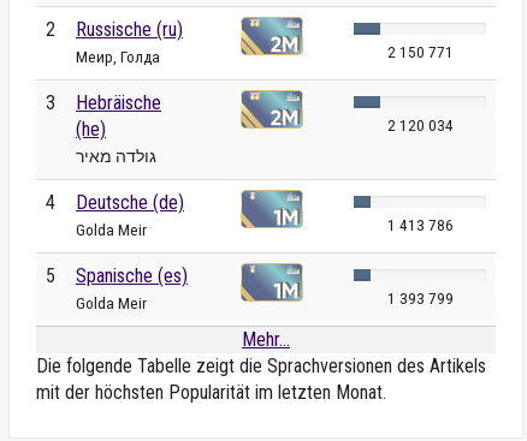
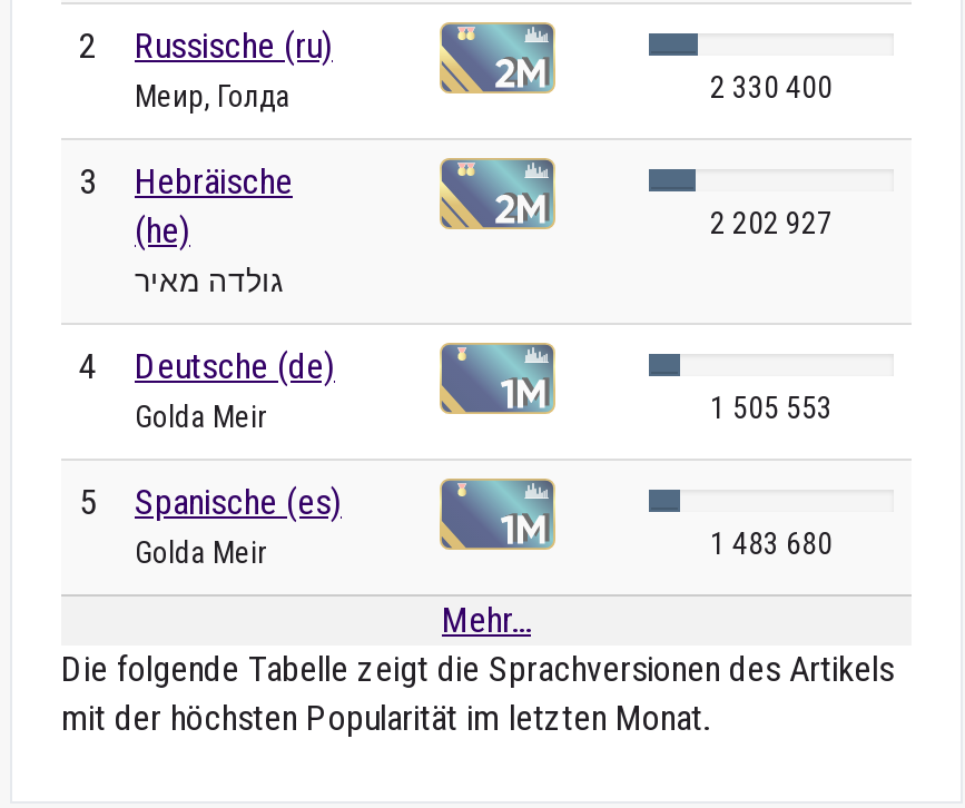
[387,42,453,61] 2 150 771 -> [710,69,833,105] 2 330 400
[387,115,453,135] 2 120 034 -> [710,205,833,240] 2 202 927
[387,215,453,234] 1 413 786 -> [710,390,833,425] 1 505 553
[387,288,453,308] 1 393 799 -> [710,525,833,561] 1 483 680

